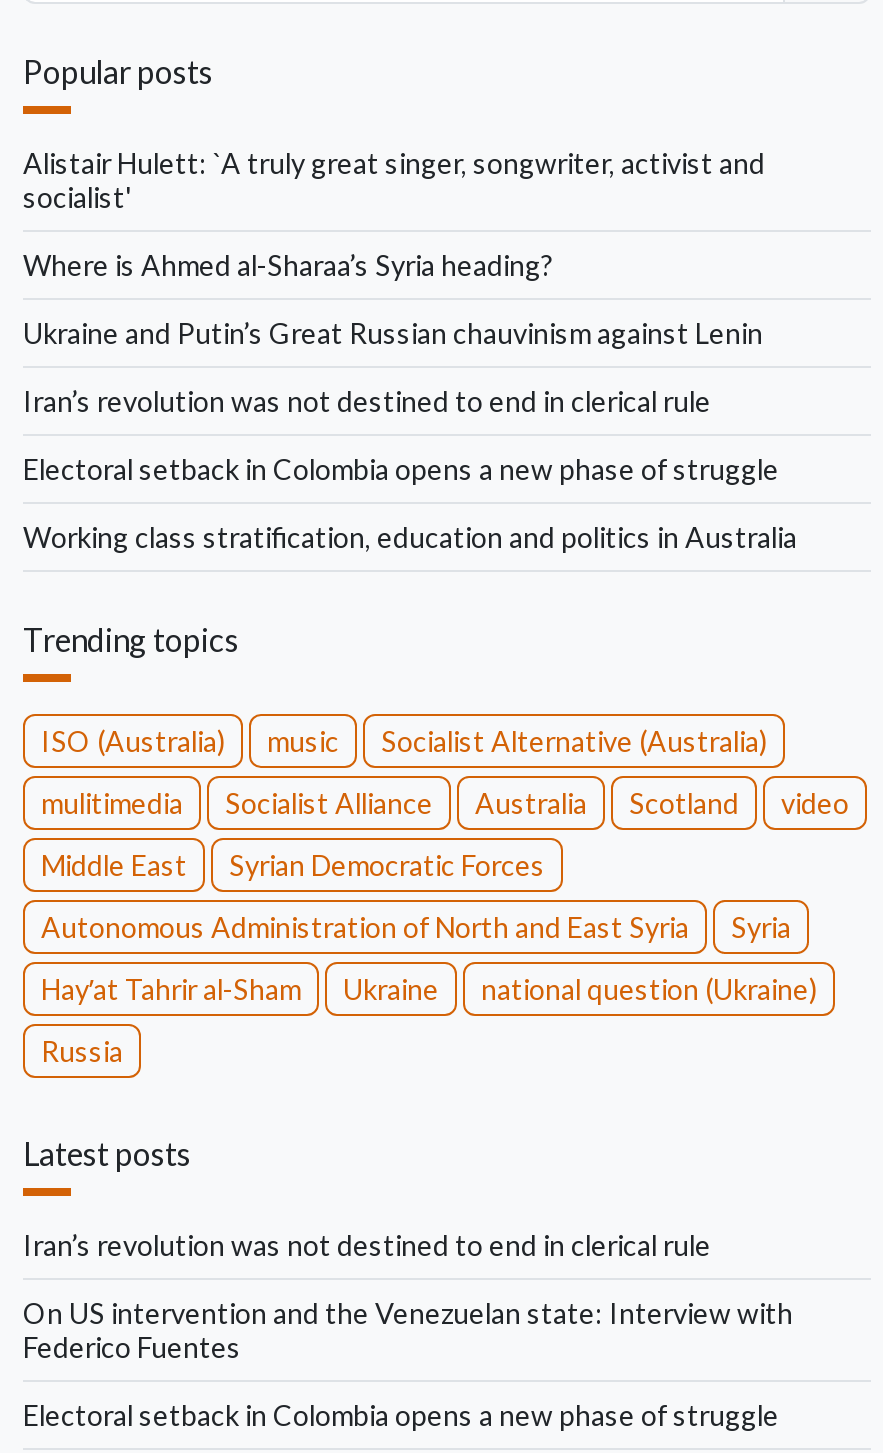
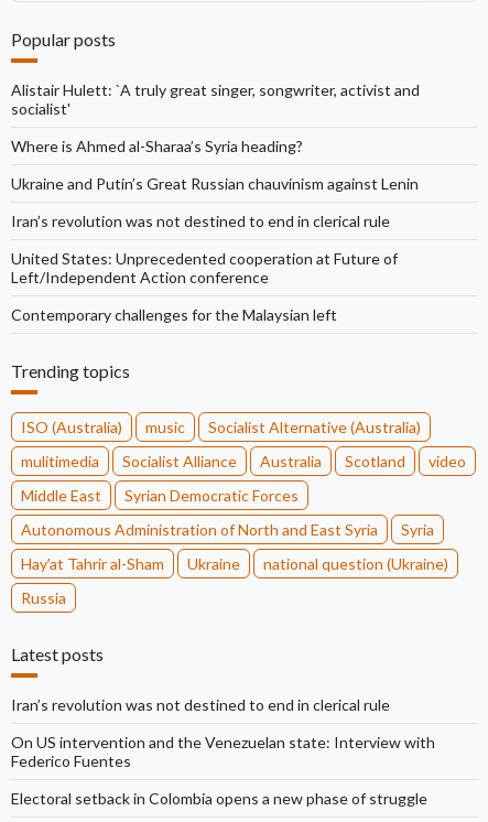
[23,451,779,485] Electoral setback in Colombia opens a new phase of struggle -> [11,248,398,286] United States: Unprecedented cooperation at Future of | Left/Independent Action conference
[23,519,797,553] Working class stratification, education and politics in Australia -> [11,305,337,323] Contemporary challenges for the Malaysian left

